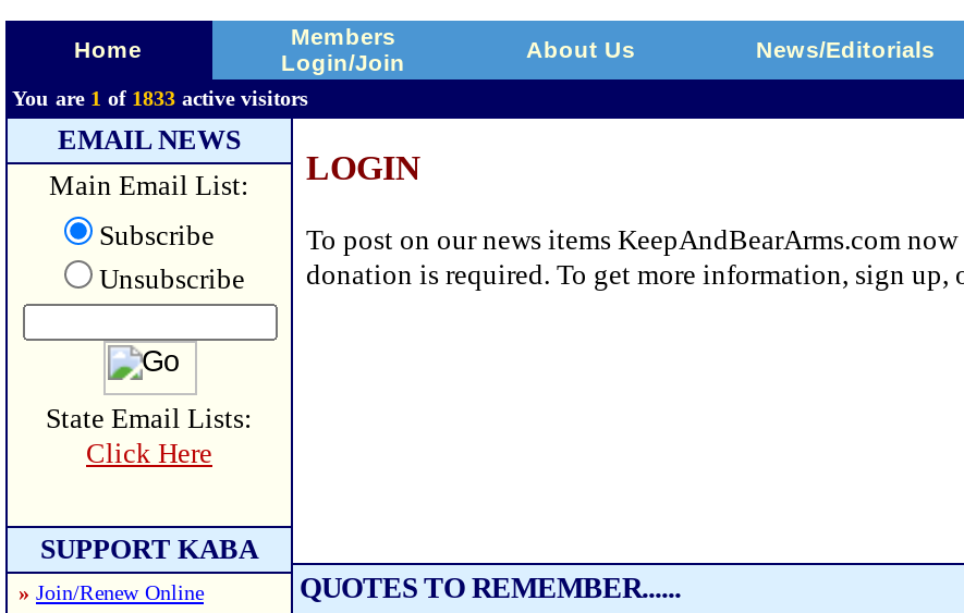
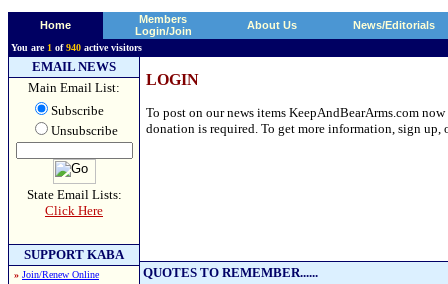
[12,86,308,110] You are 1 of 1833 active visitors -> [11,42,142,53] You are 1 of 940 active visitors

